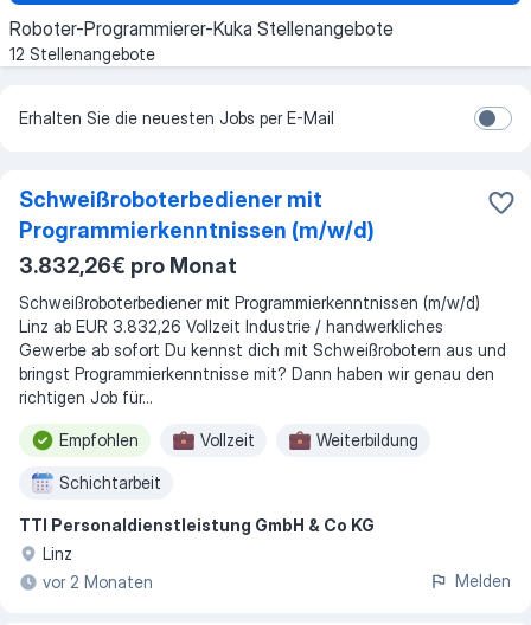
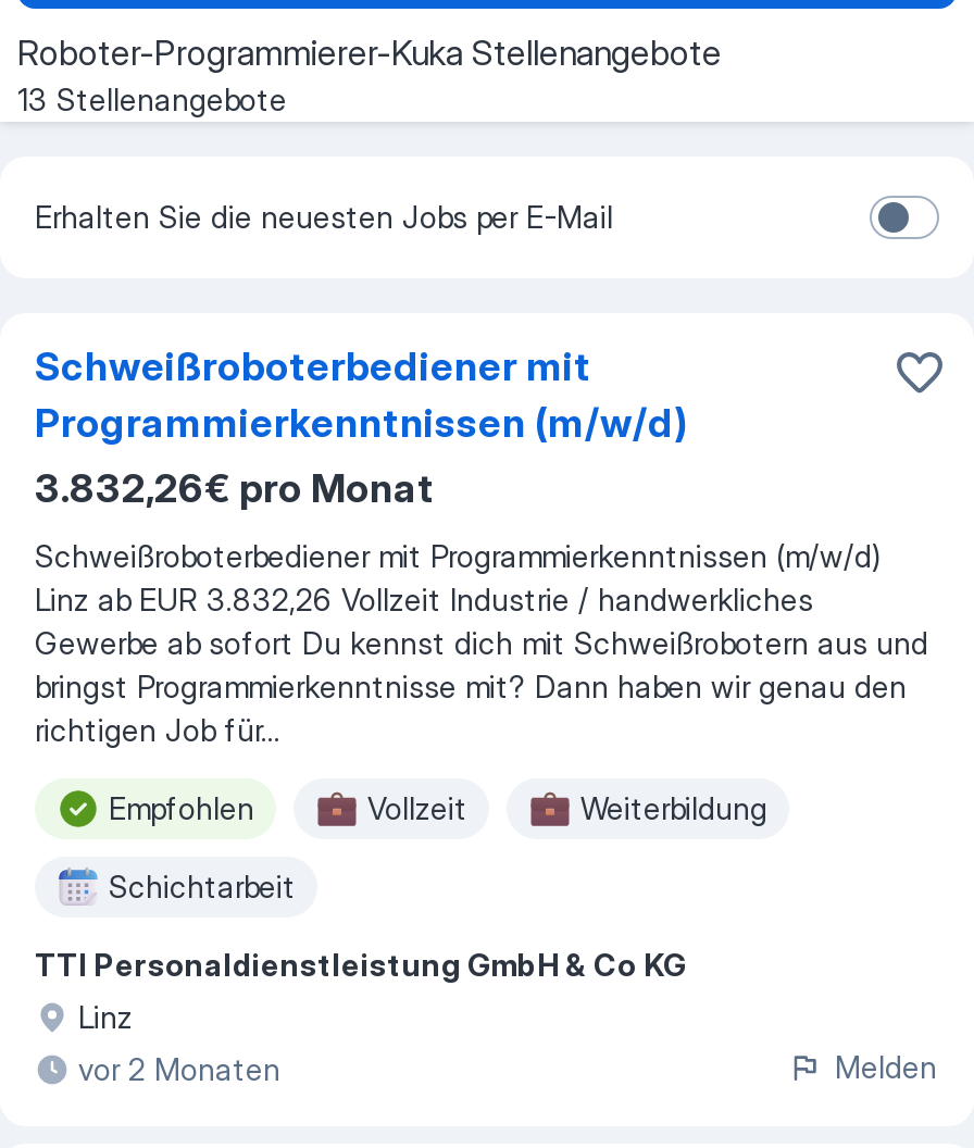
[9,44,155,64] 12 Stellenangebote -> [17,80,287,117] 13 Stellenangebote

